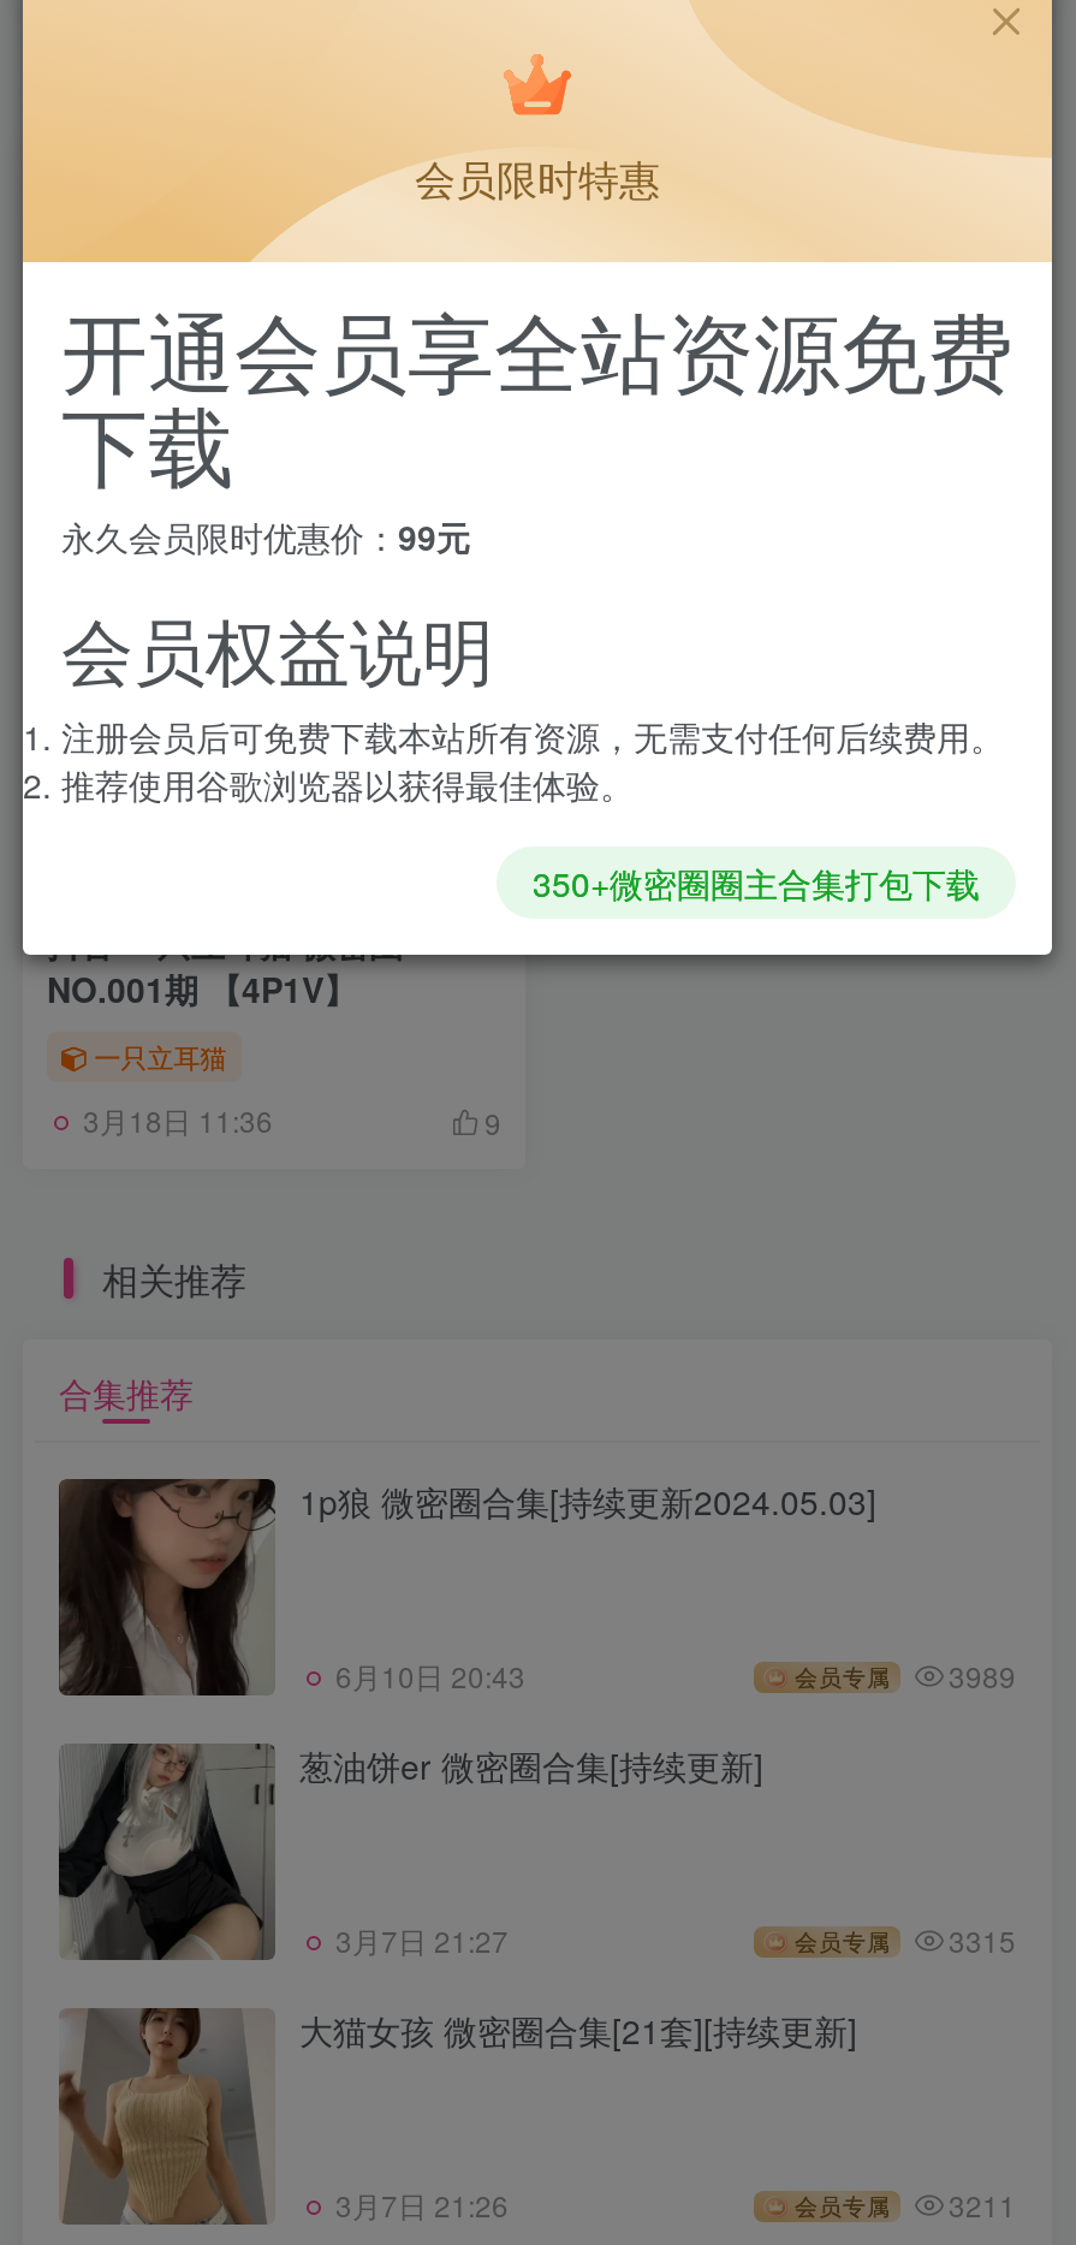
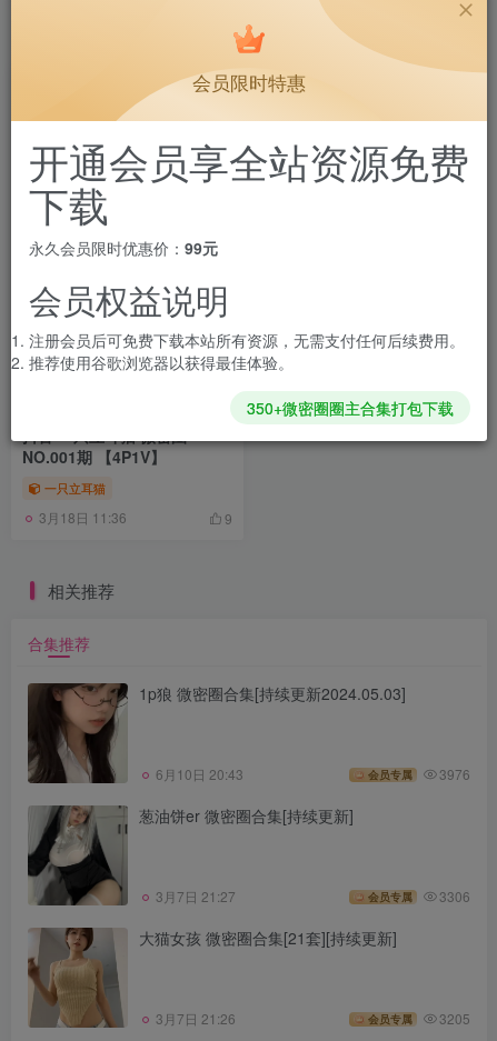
[795,1654,1016,1695] 会员专属 3989 -> [368,764,470,783] 会员专属 3976
[795,1918,1016,1959] 会员专属 3315 -> [368,886,470,905] 会员专属 3306
[795,2183,1016,2224] 会员专属 3211 -> [368,1008,470,1027] 会员专属 3205

